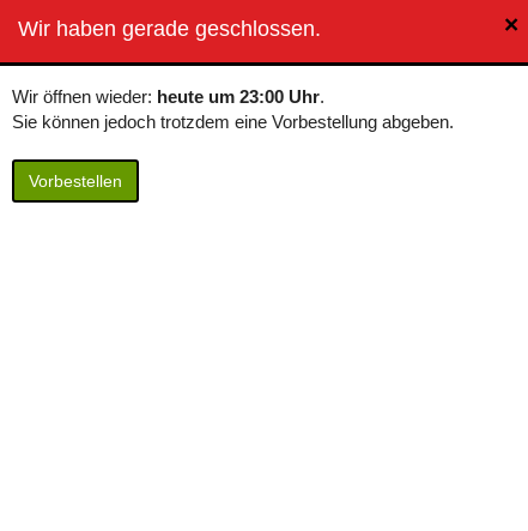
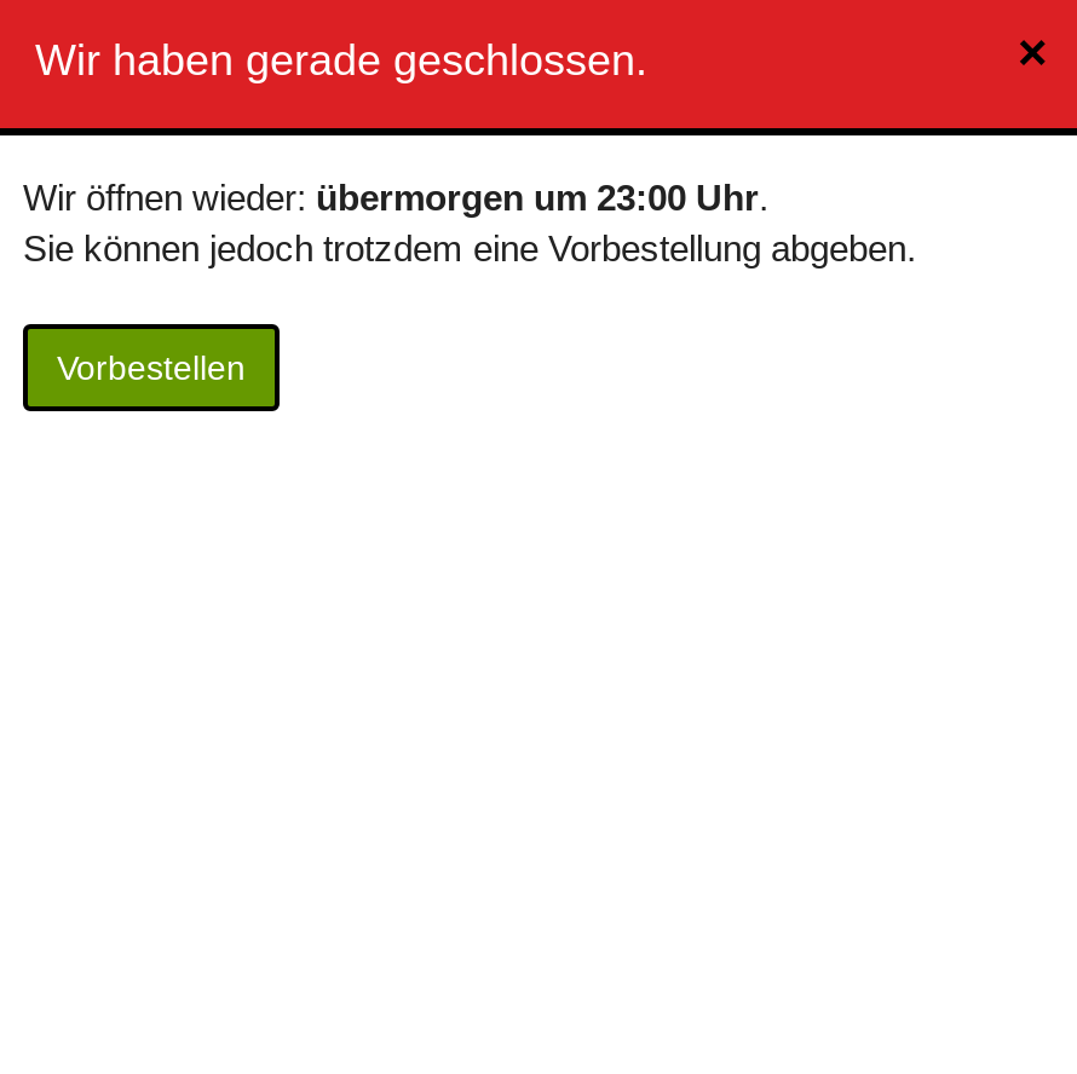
[12,86,324,107] Wir öffnen wieder: heute um 23:00 Uhr. -> [23,177,768,218] Wir öffnen wieder: übermorgen um 23:00 Uhr.

